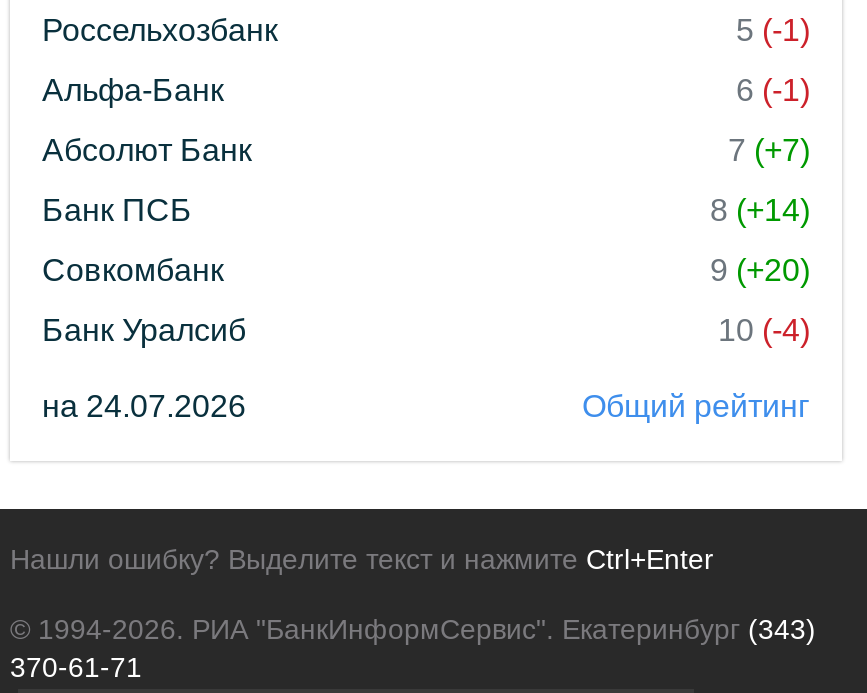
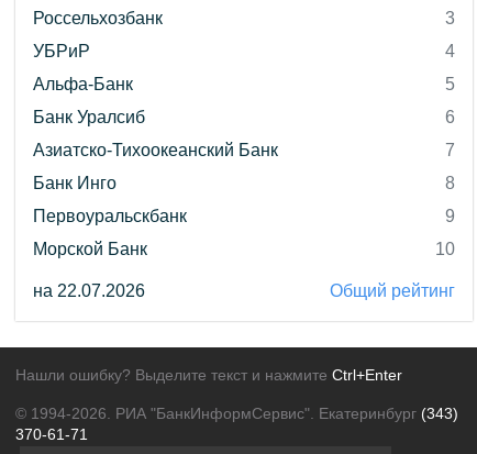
[736,13,810,47] 5 (-1) -> [33,9,455,60] 3 | УБРиР | 4
[42,73,810,287] 6 (-1) | Абсолют Банк | 7 (+7) | Банк ПСБ | 8 (+14) | Совкомбанк | 9 (+20) -> [445,75,455,93] 5
[42,313,810,423] 10 (-4) | на 24.07.2026 -> [33,108,455,300] 6 | Азиатско-Тихоокеанский Банк | 7 | Банк Инго | 8 | Первоуральскбанк | 9 | Морской Банк | 10 | на 22.07.2026
moved [42,313,246,347] -> [33,108,145,126]: Банк Уралсиб

